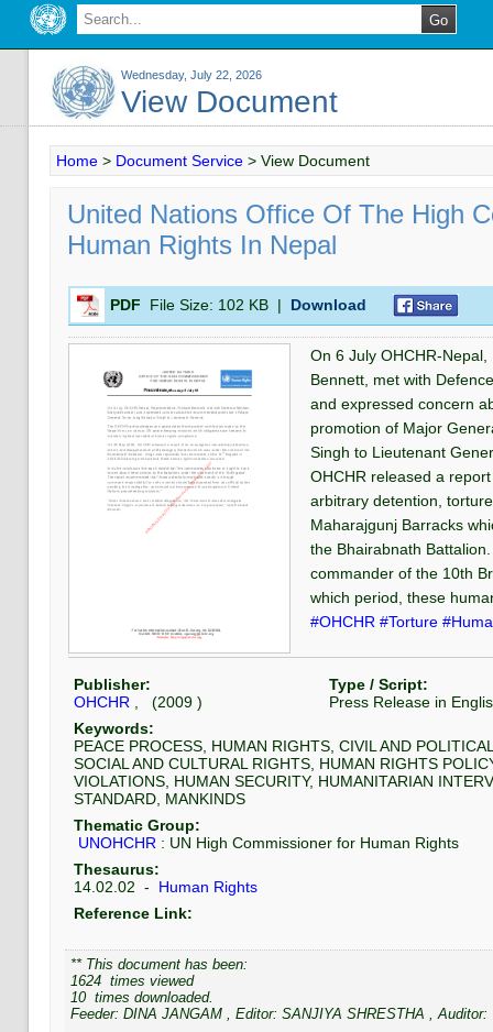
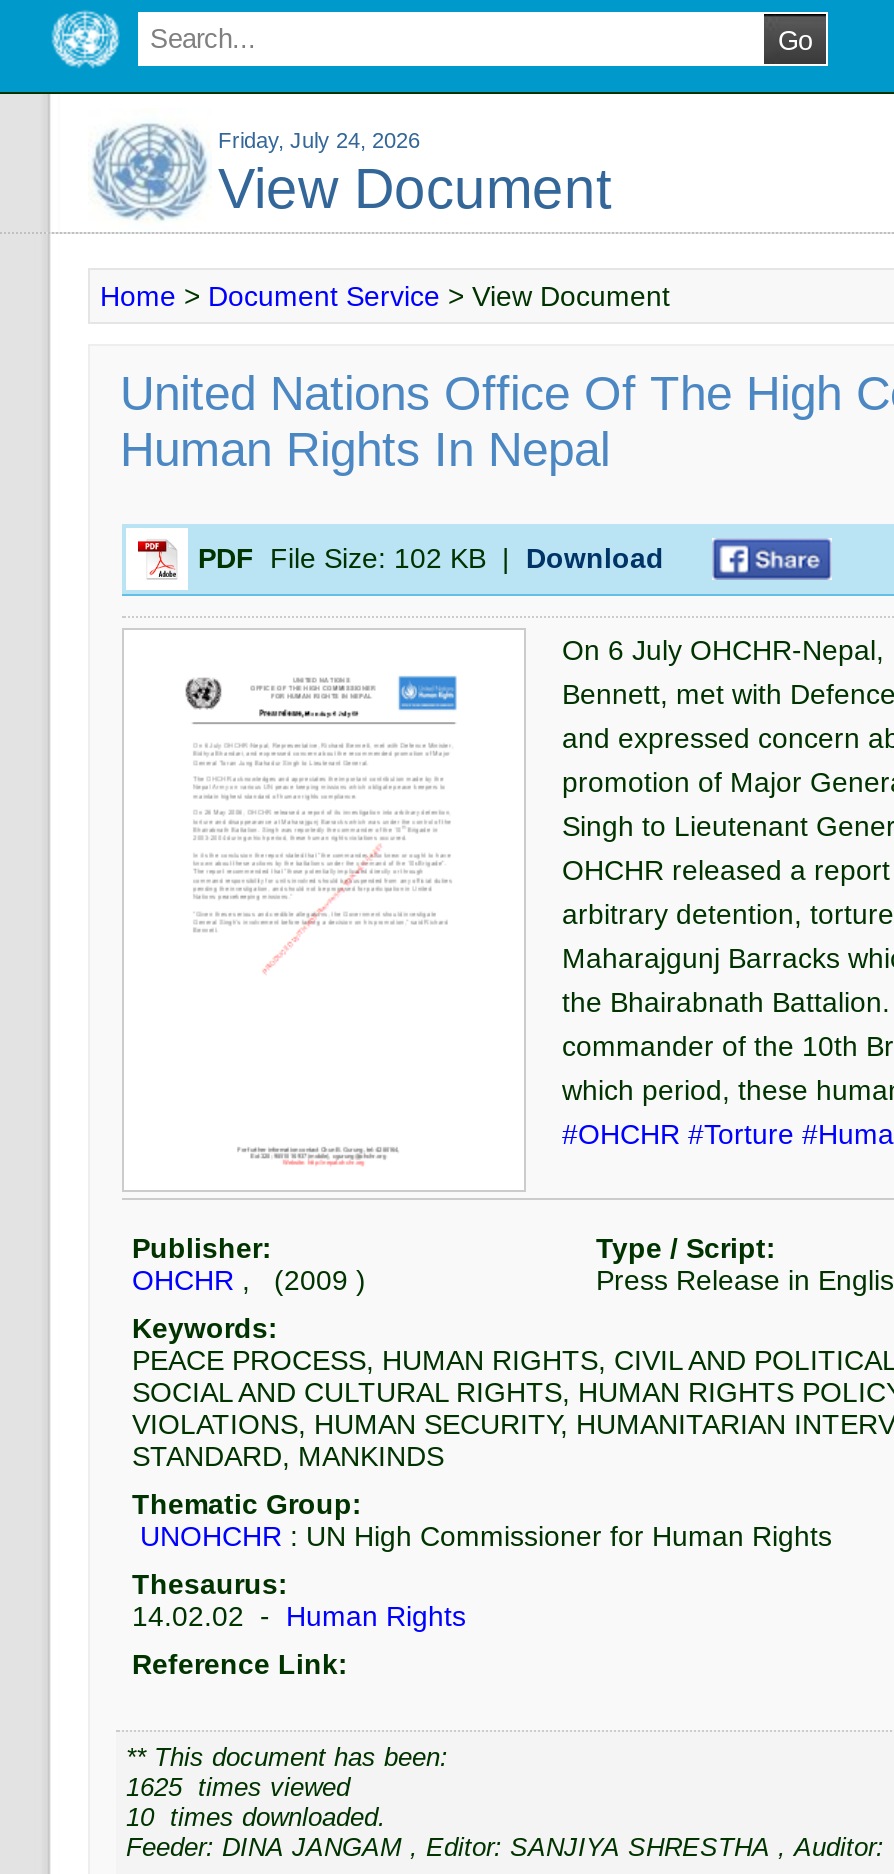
[121,68,262,81] Wednesday, July 22, 2026 -> [218,128,420,152] Friday, July 24, 2026
[70,973,194,989] 1624 times viewed -> [126,1772,350,1802] 1625 times viewed

